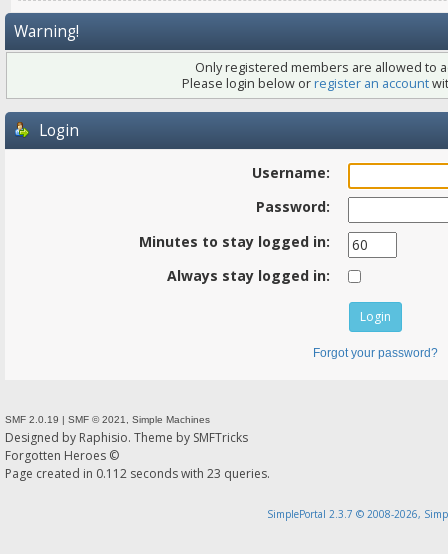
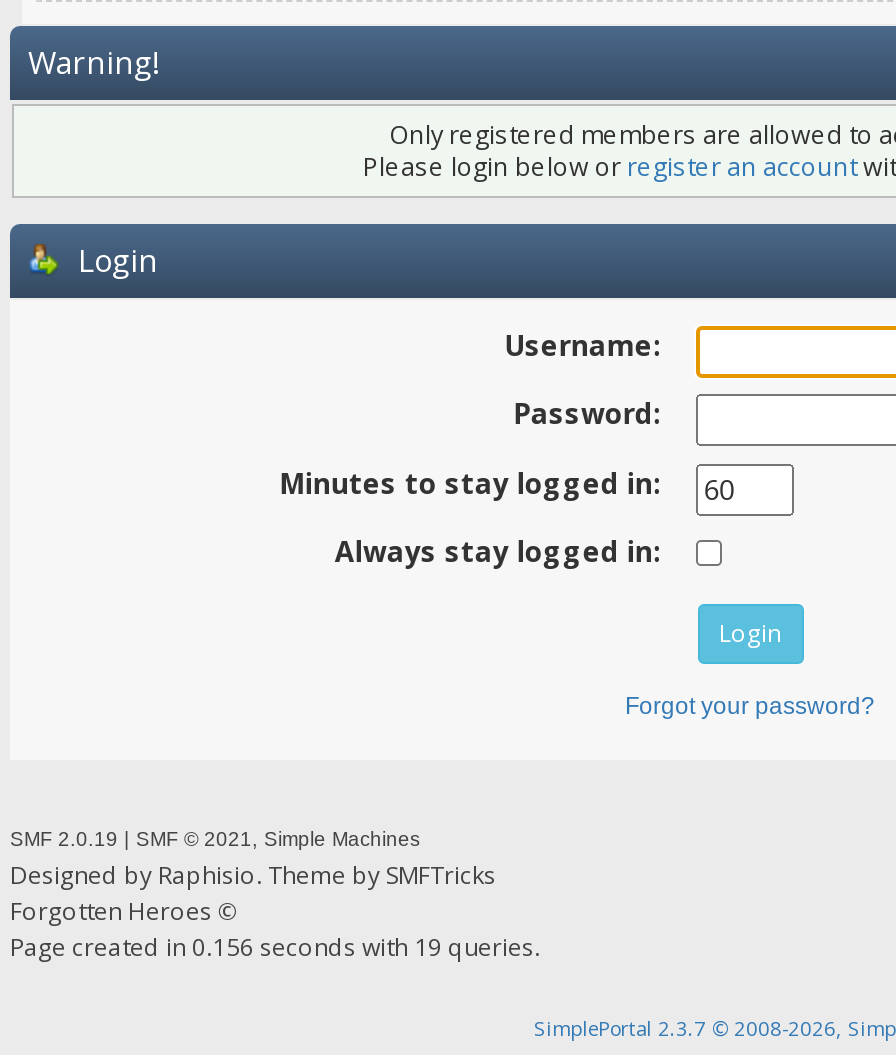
[5,465,270,482] Page created in 0.112 seconds with 23 queries. -> [10,930,540,964] Page created in 0.156 seconds with 19 queries.

